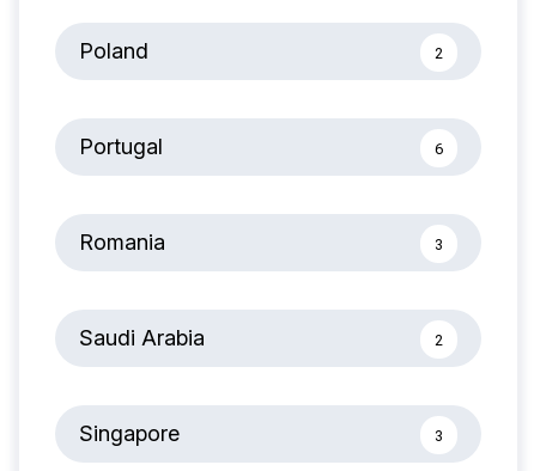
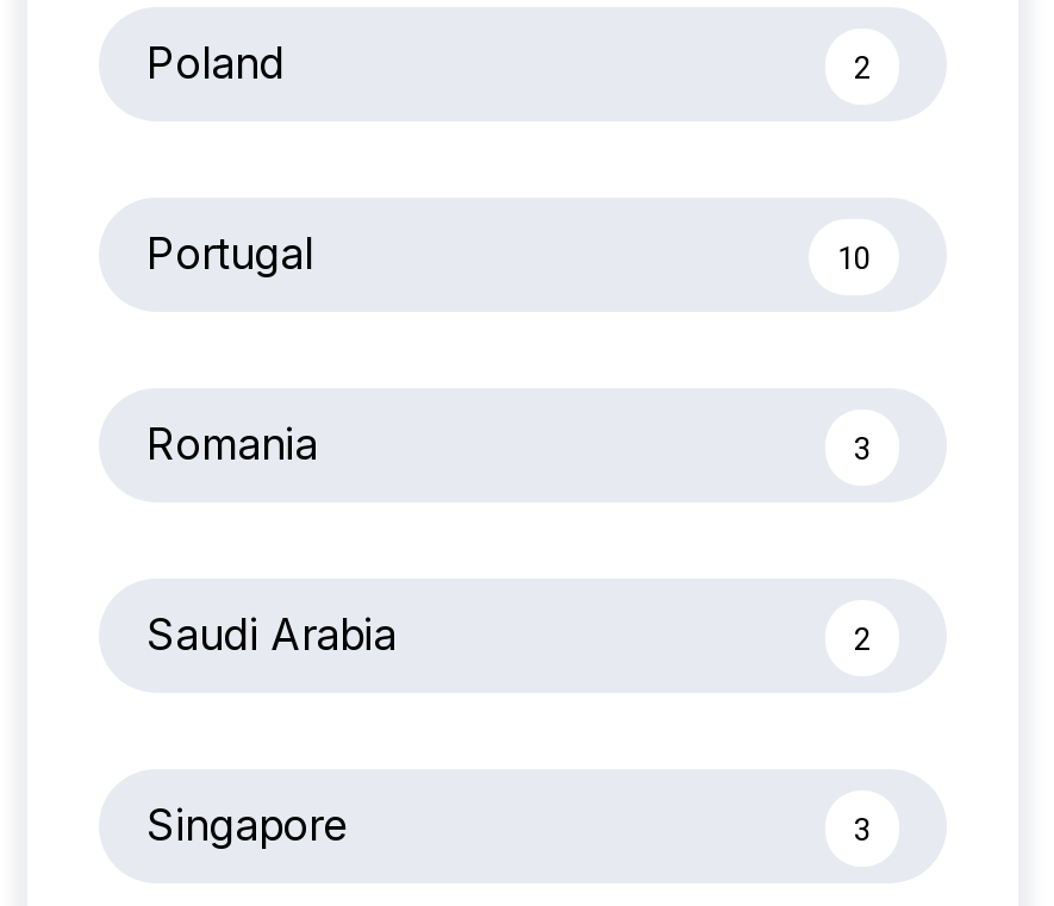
[435,139,443,157] 6 -> [837,239,871,275] 10

